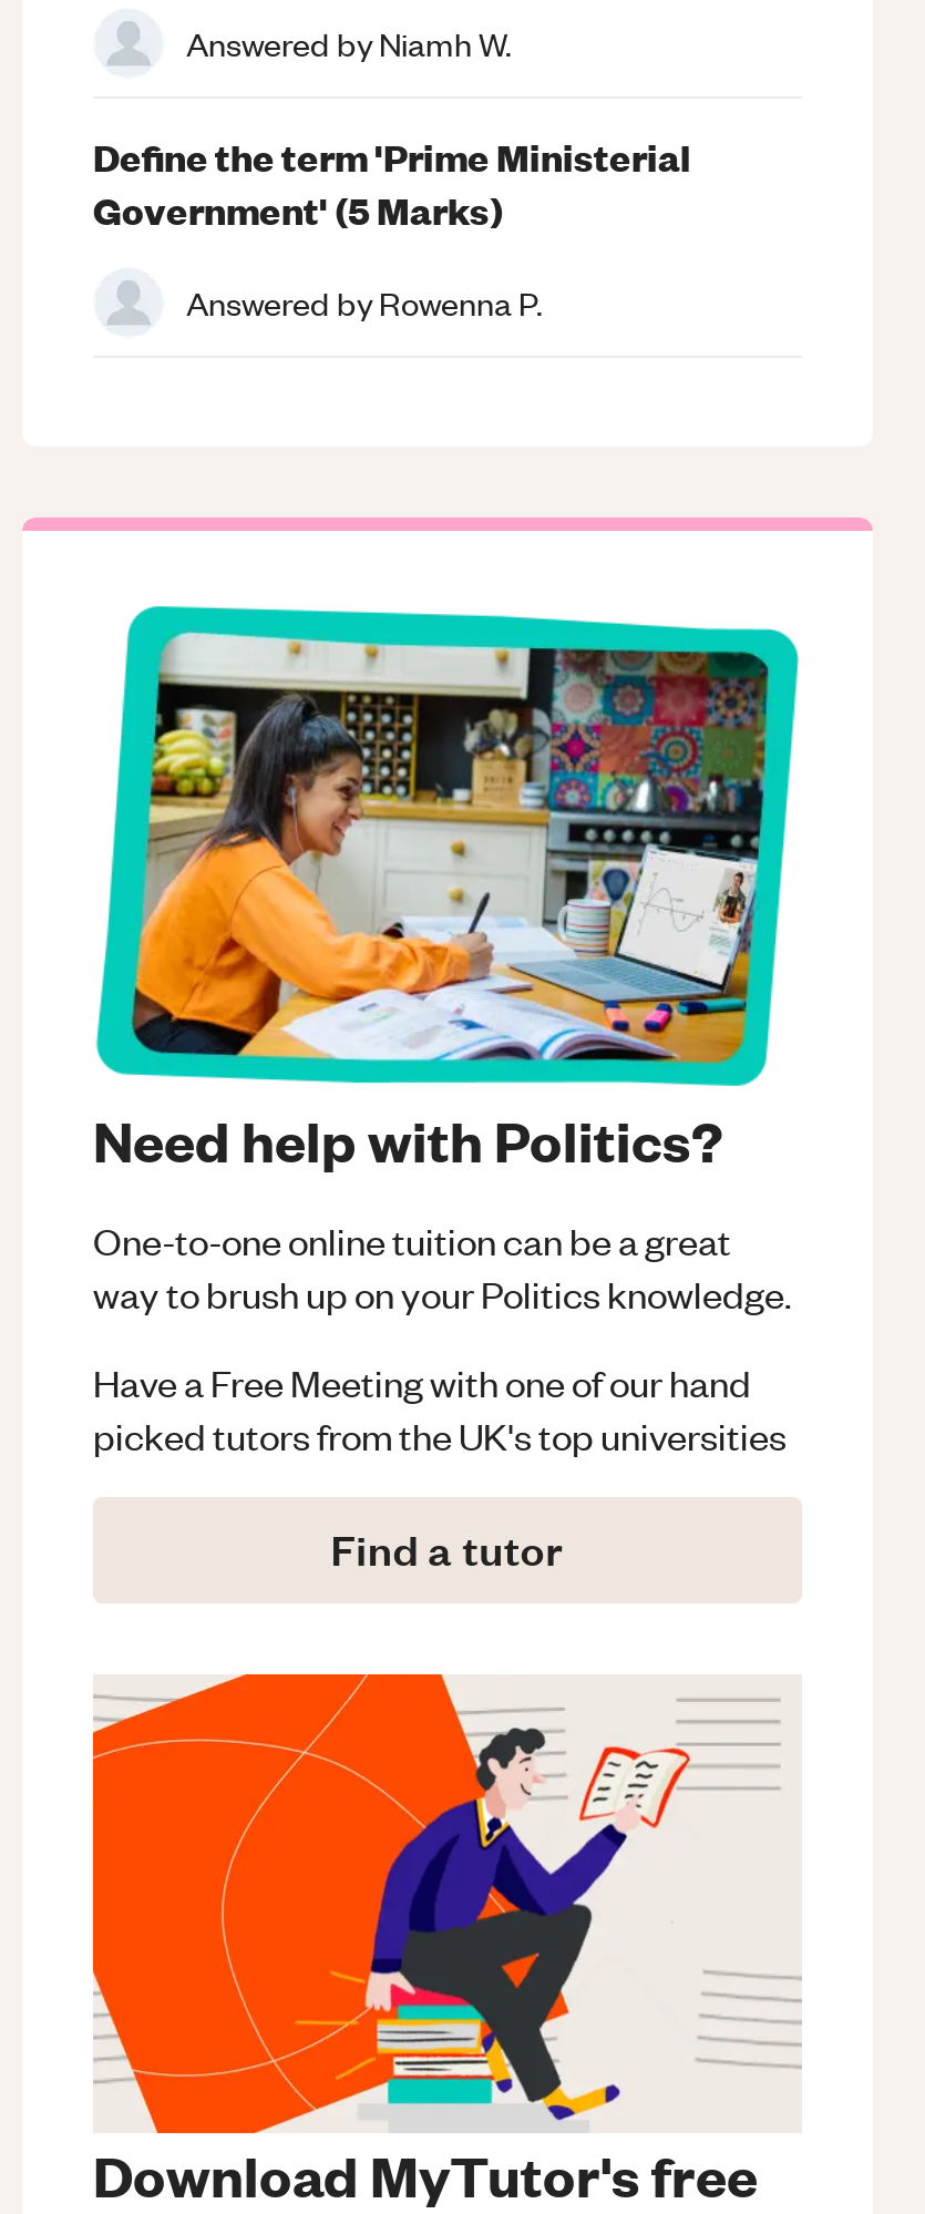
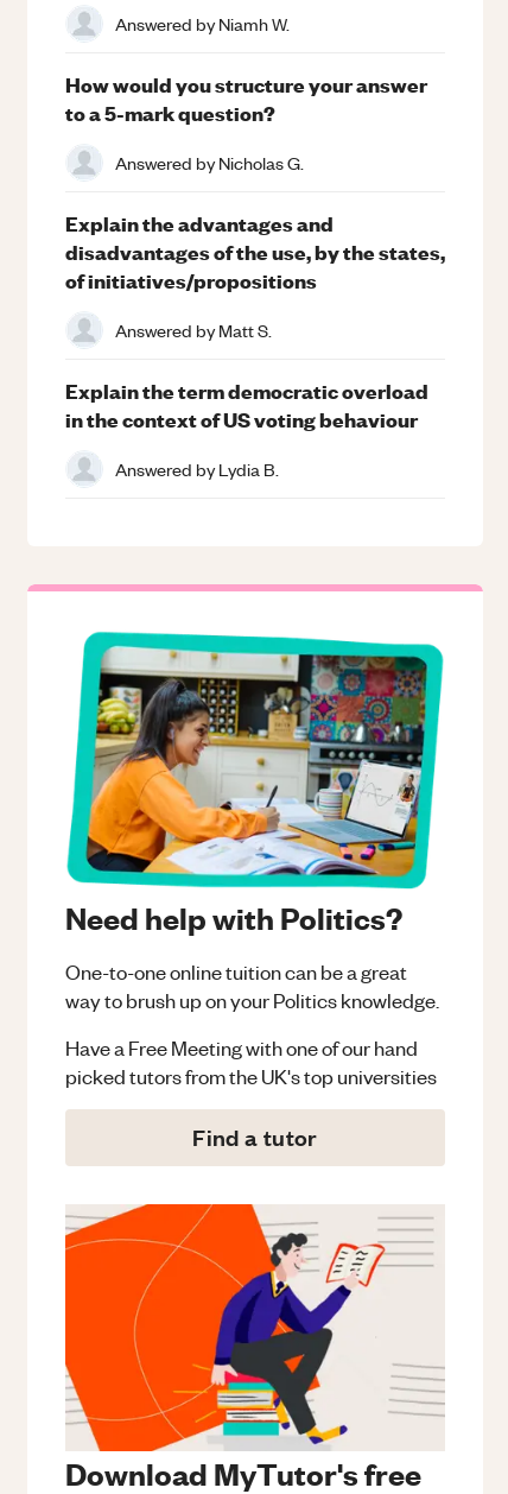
[93,130,691,324] Define the term 'Prime Ministerial | Government' (5 Marks) | Answered by Rowenna P. -> [65,70,445,480] How would you structure your answer | to a 5-mark question? | Answered by Nicholas G. | Explain the advantages and | disadvantages of the use, by the states, | of initiatives/propositions | Answered by Matt S. | Explain the term democratic overload | in the context of US voting behaviour | Answered by Lydia B.

